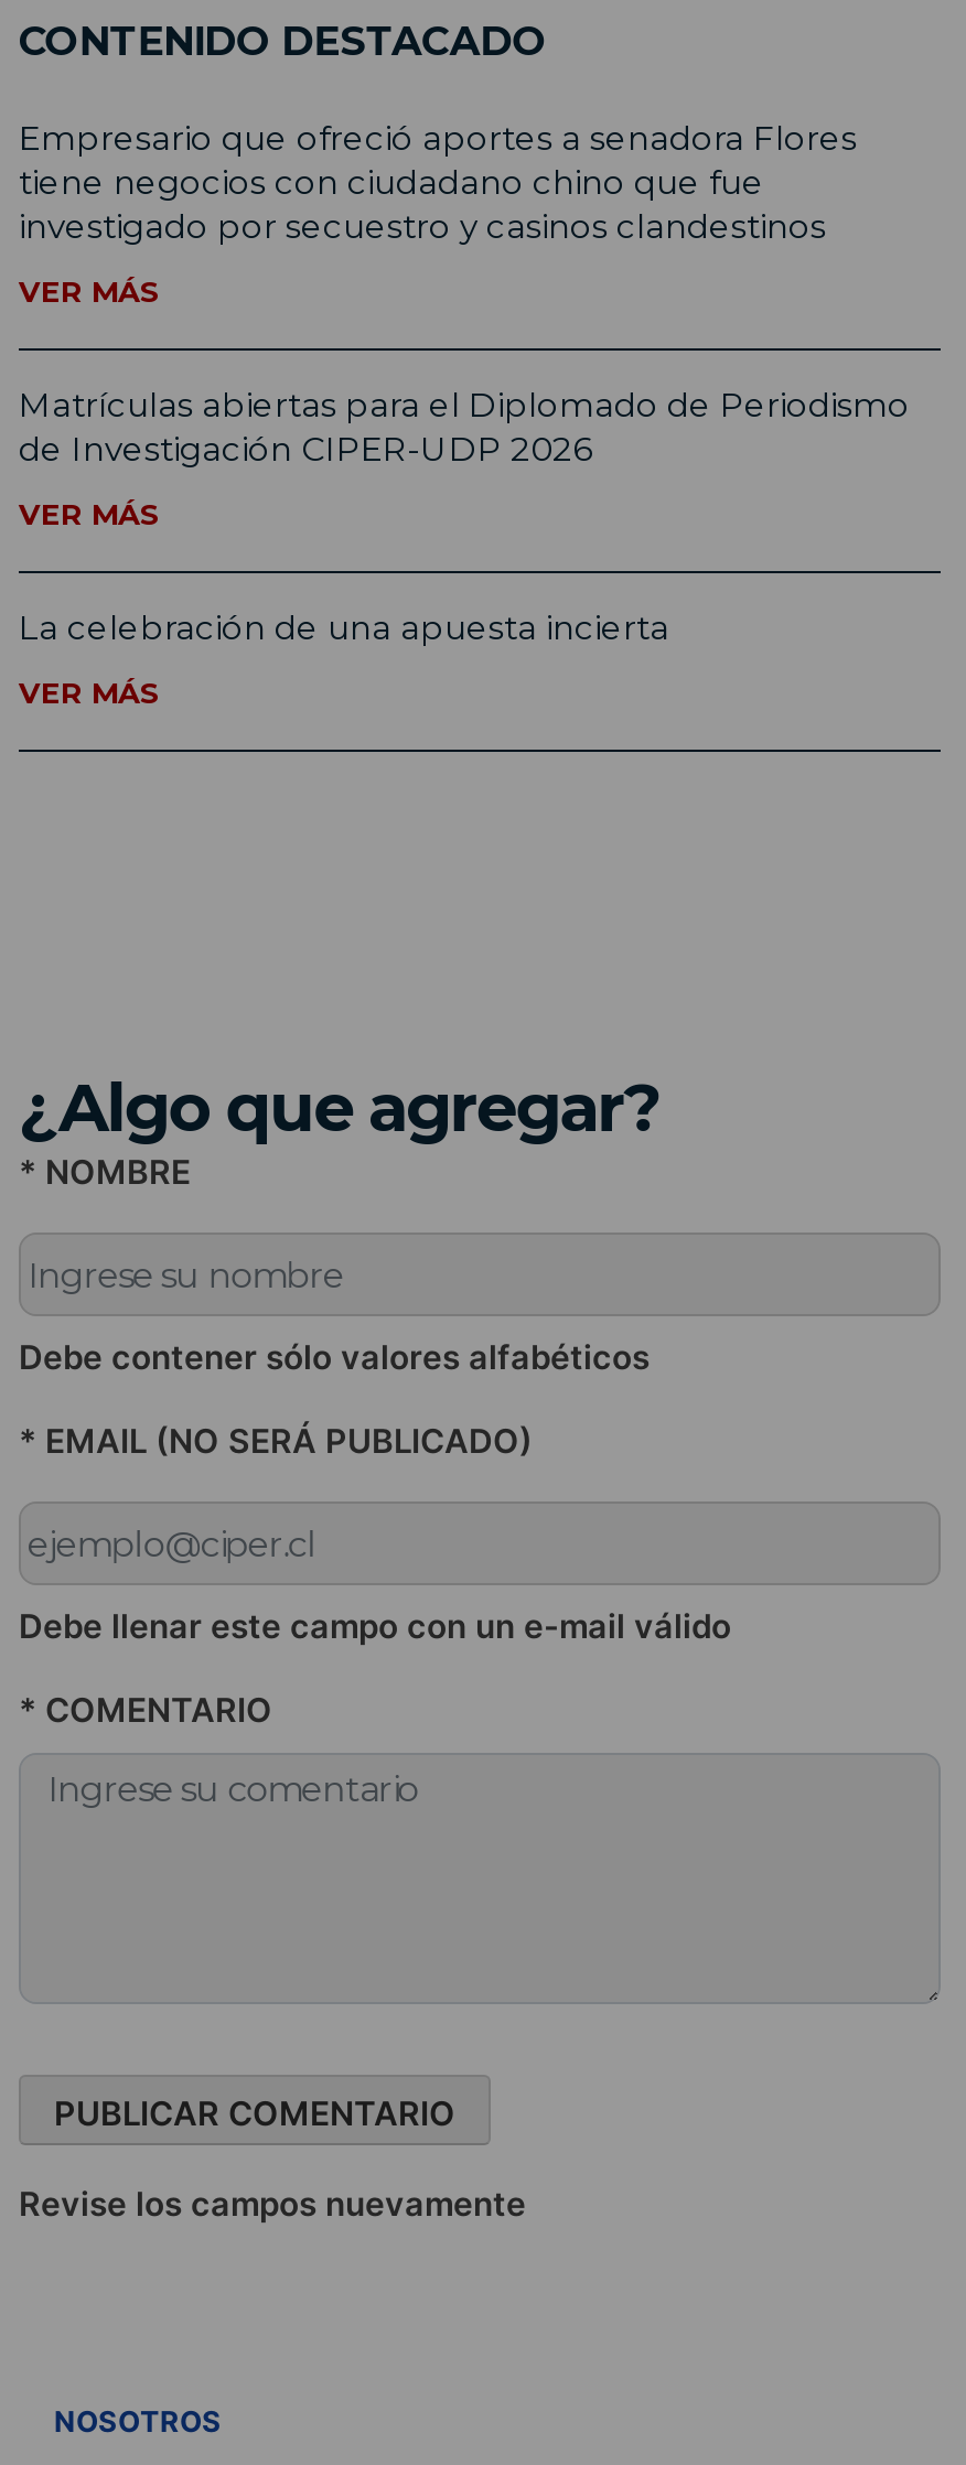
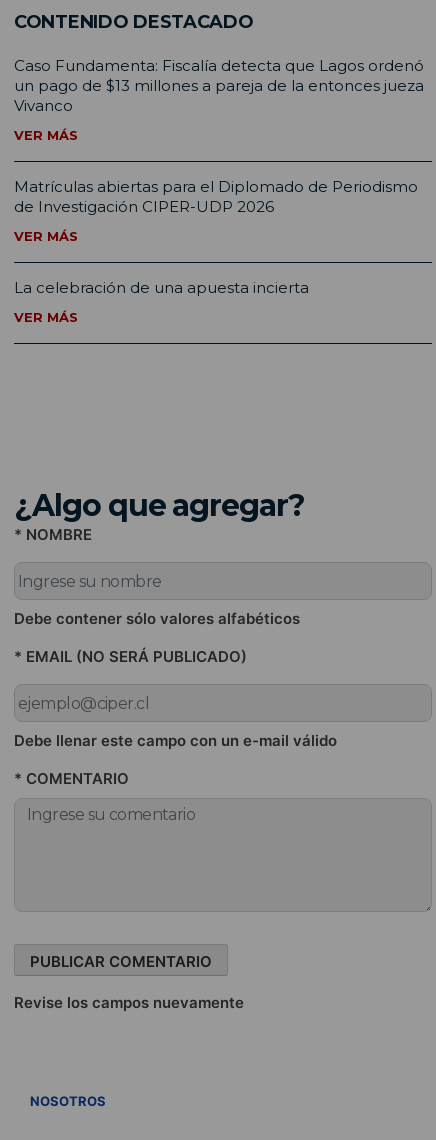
[19,117,857,247] Empresario que ofreció aportes a senadora Flores | tiene negocios con ciudadano chino que fue | investigado por secuestro y casinos clandestinos -> [14,56,424,115] Caso Fundamenta: Fiscalía detecta que Lagos ordenó | un pago de $13 millones a pareja de la entonces jueza | Vivanco

